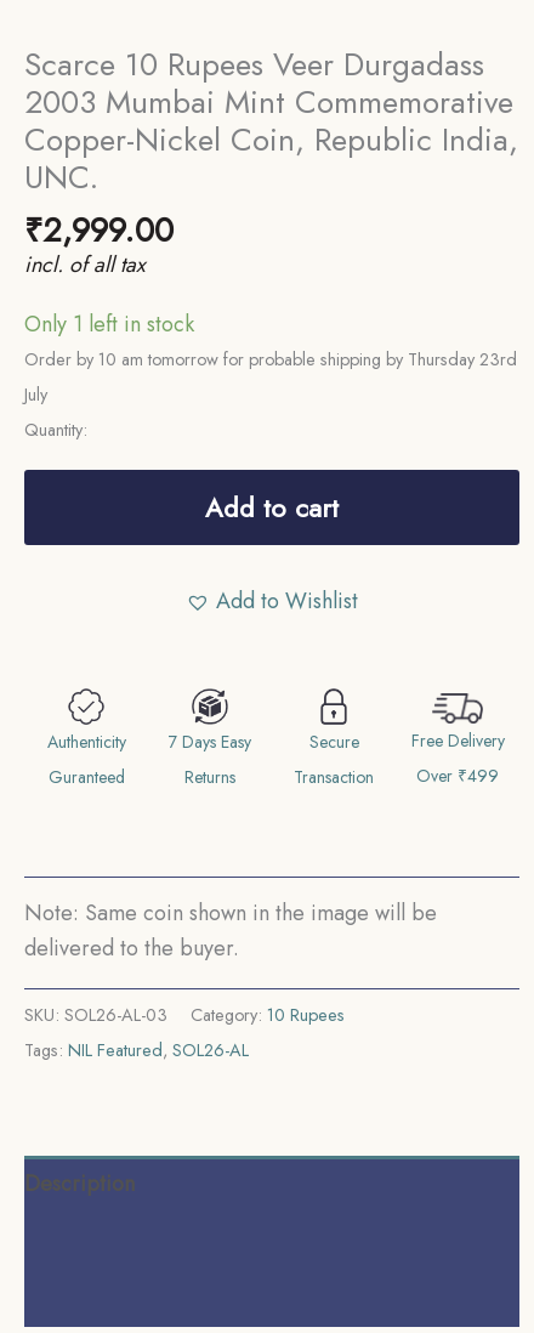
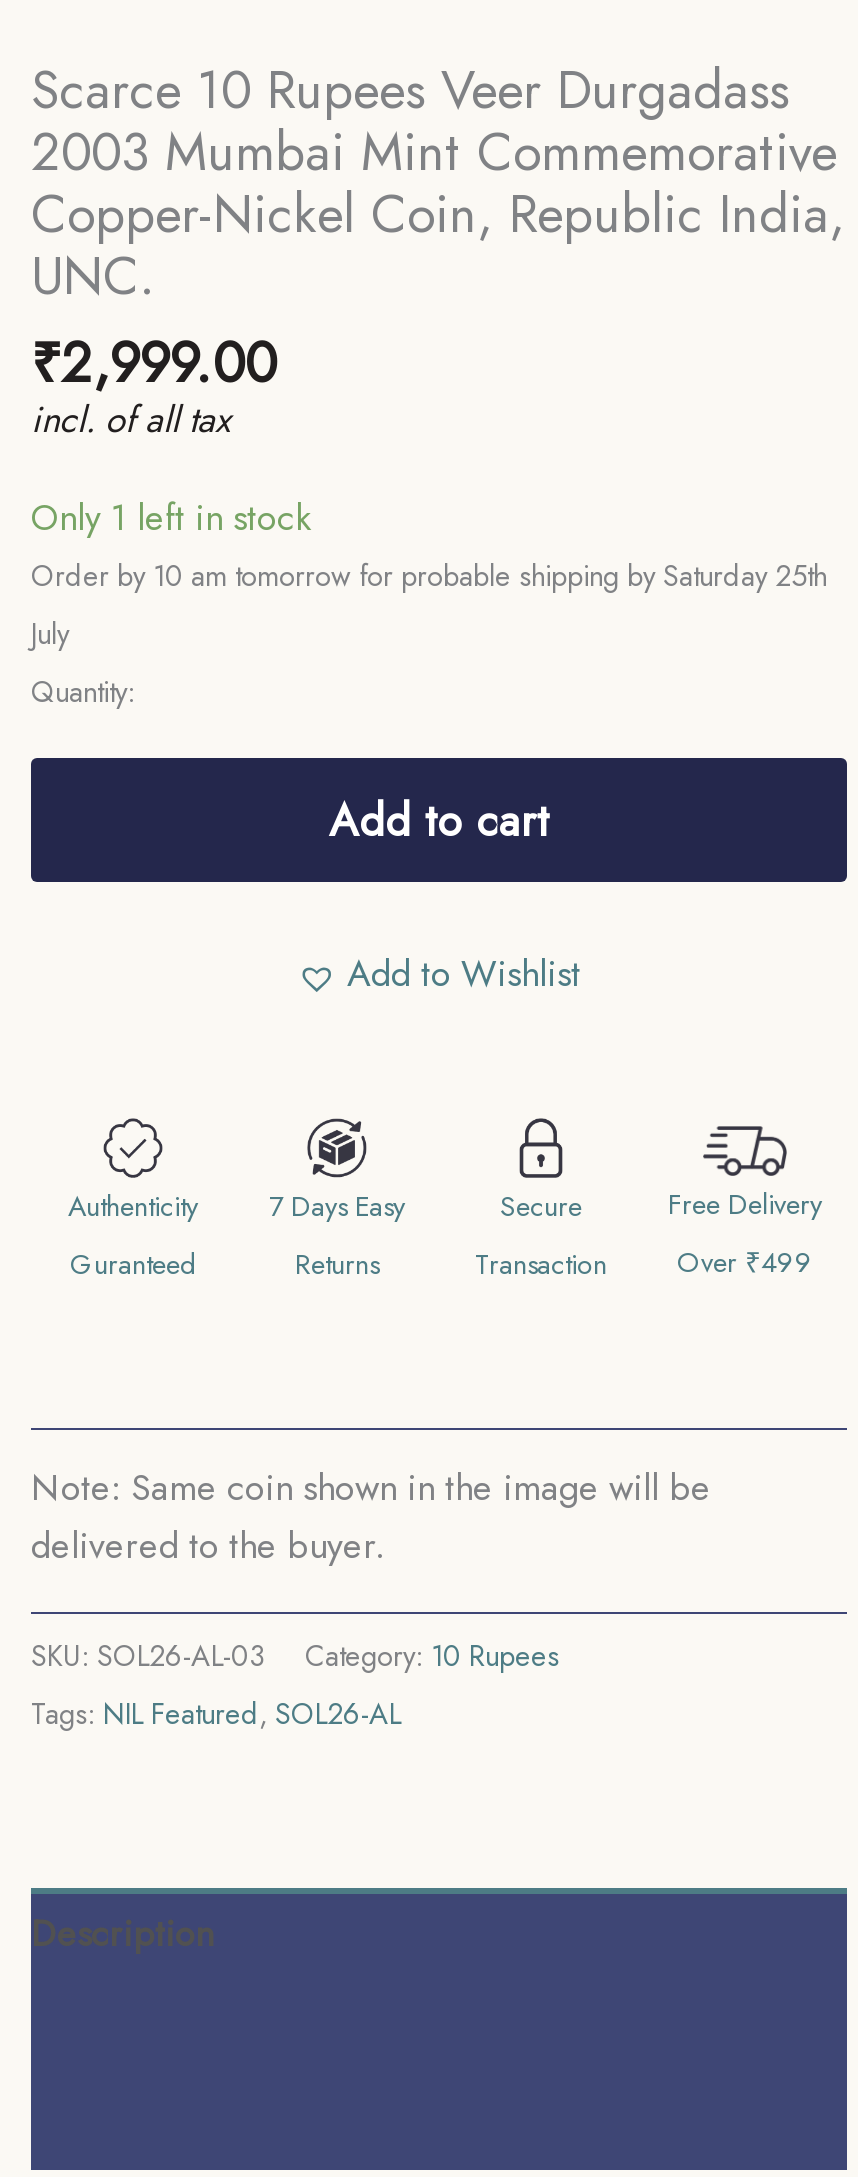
[24,347,517,371] Order by 10 am tomorrow for probable shipping by Thursday 23rd -> [31,556,827,596] Order by 10 am tomorrow for probable shipping by Saturday 25th

